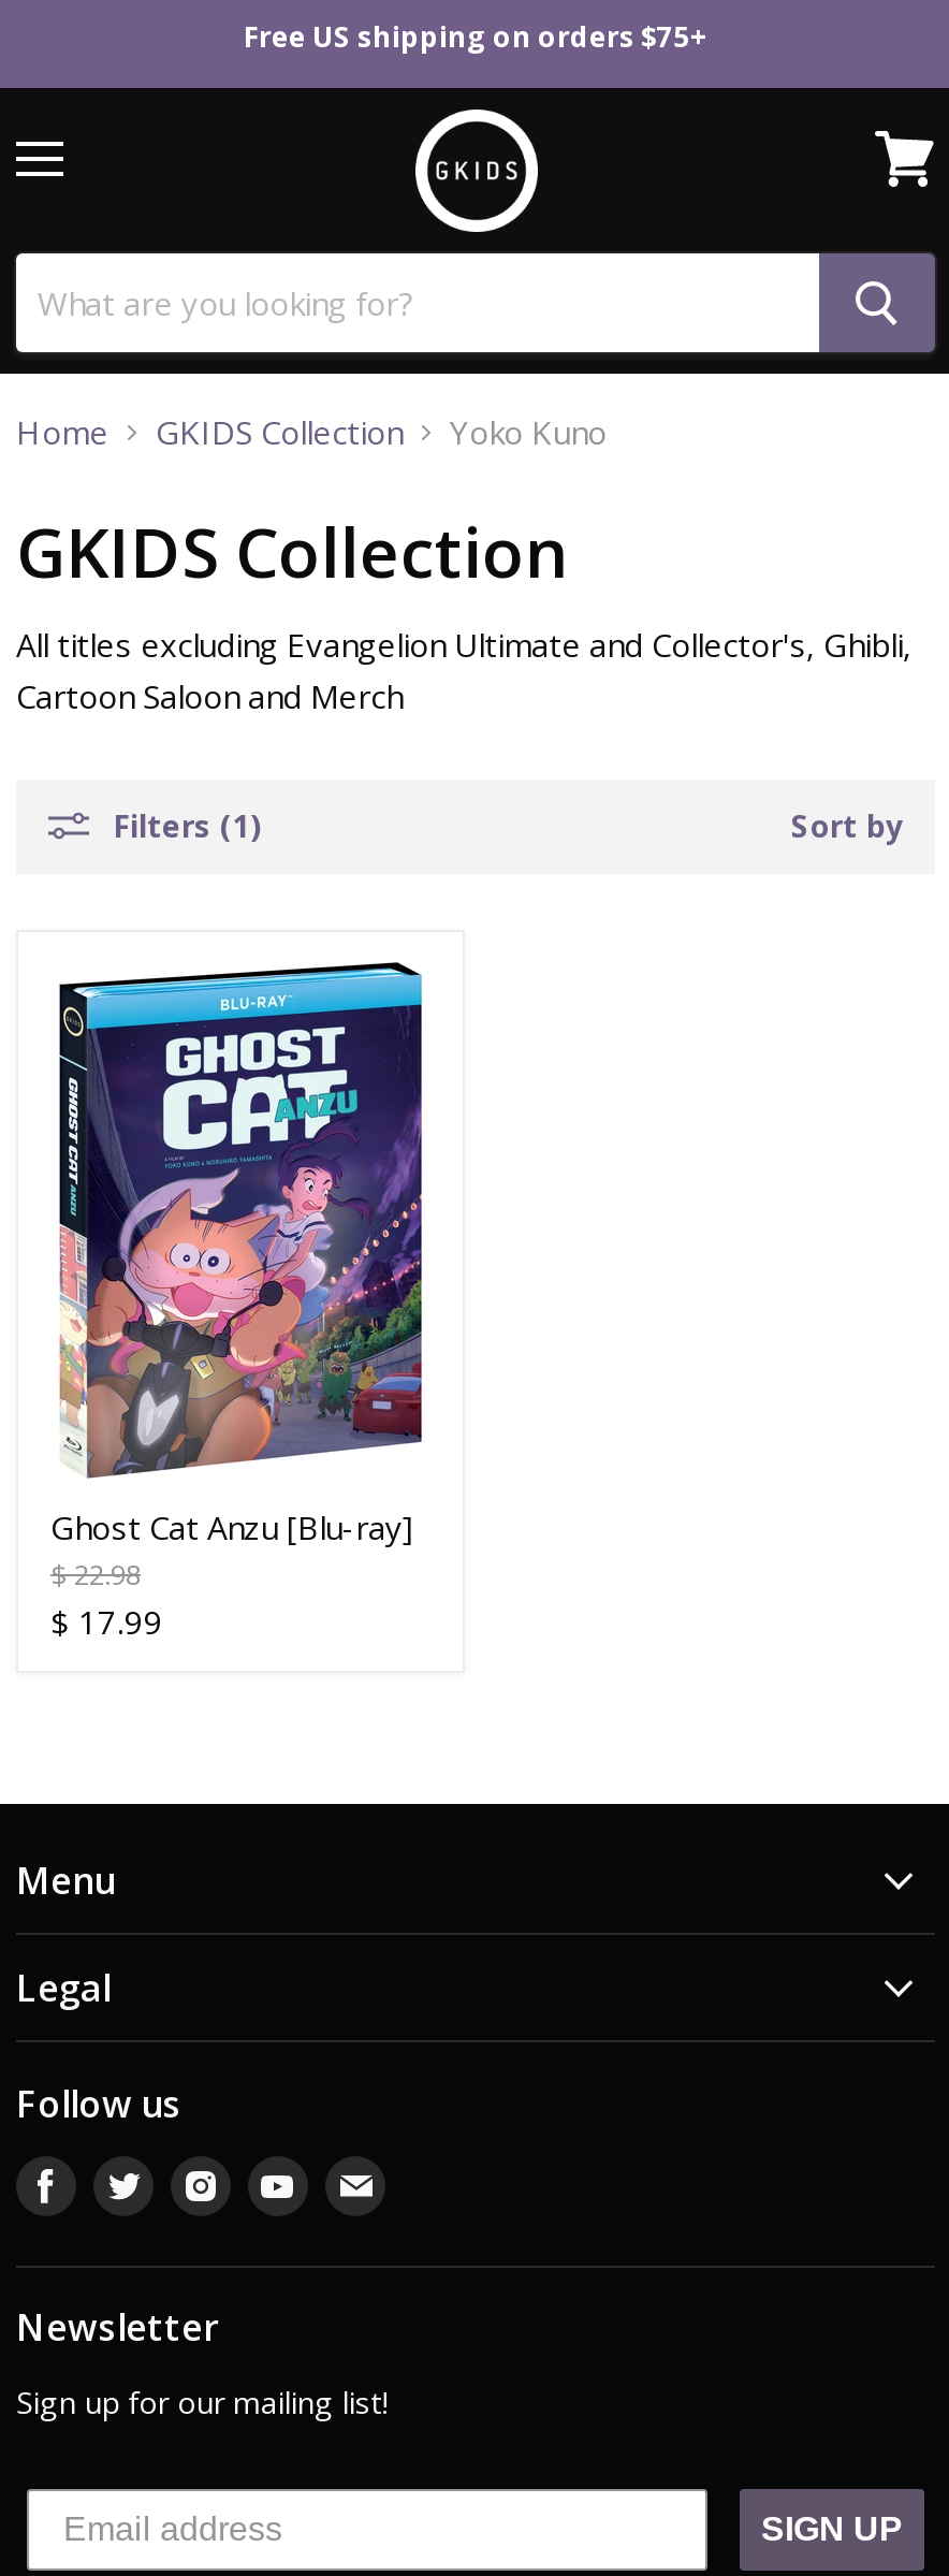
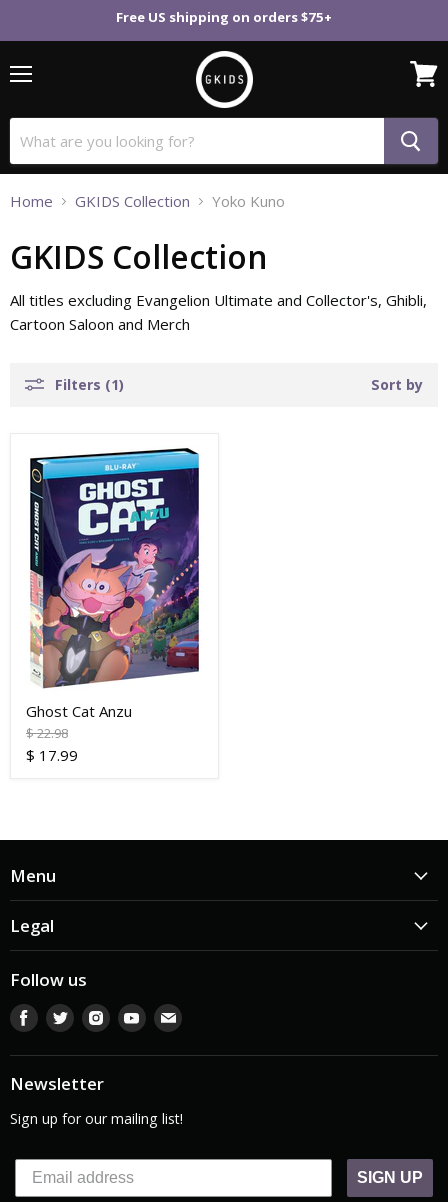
[50,1505,413,1548] Ghost Cat Anzu [Blu-ray] -> [26,701,132,721] Ghost Cat Anzu

